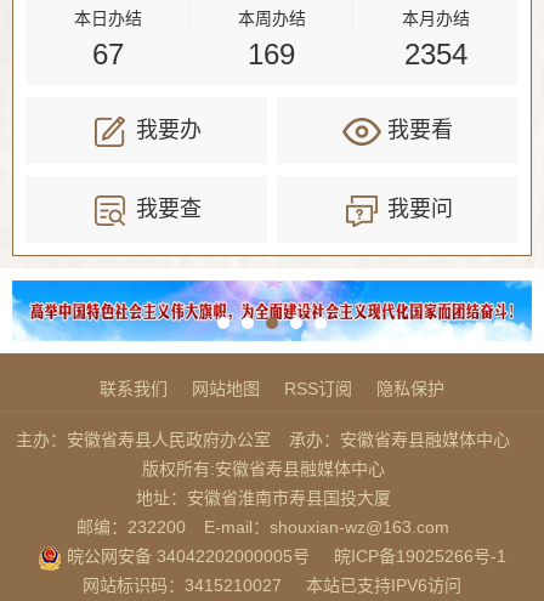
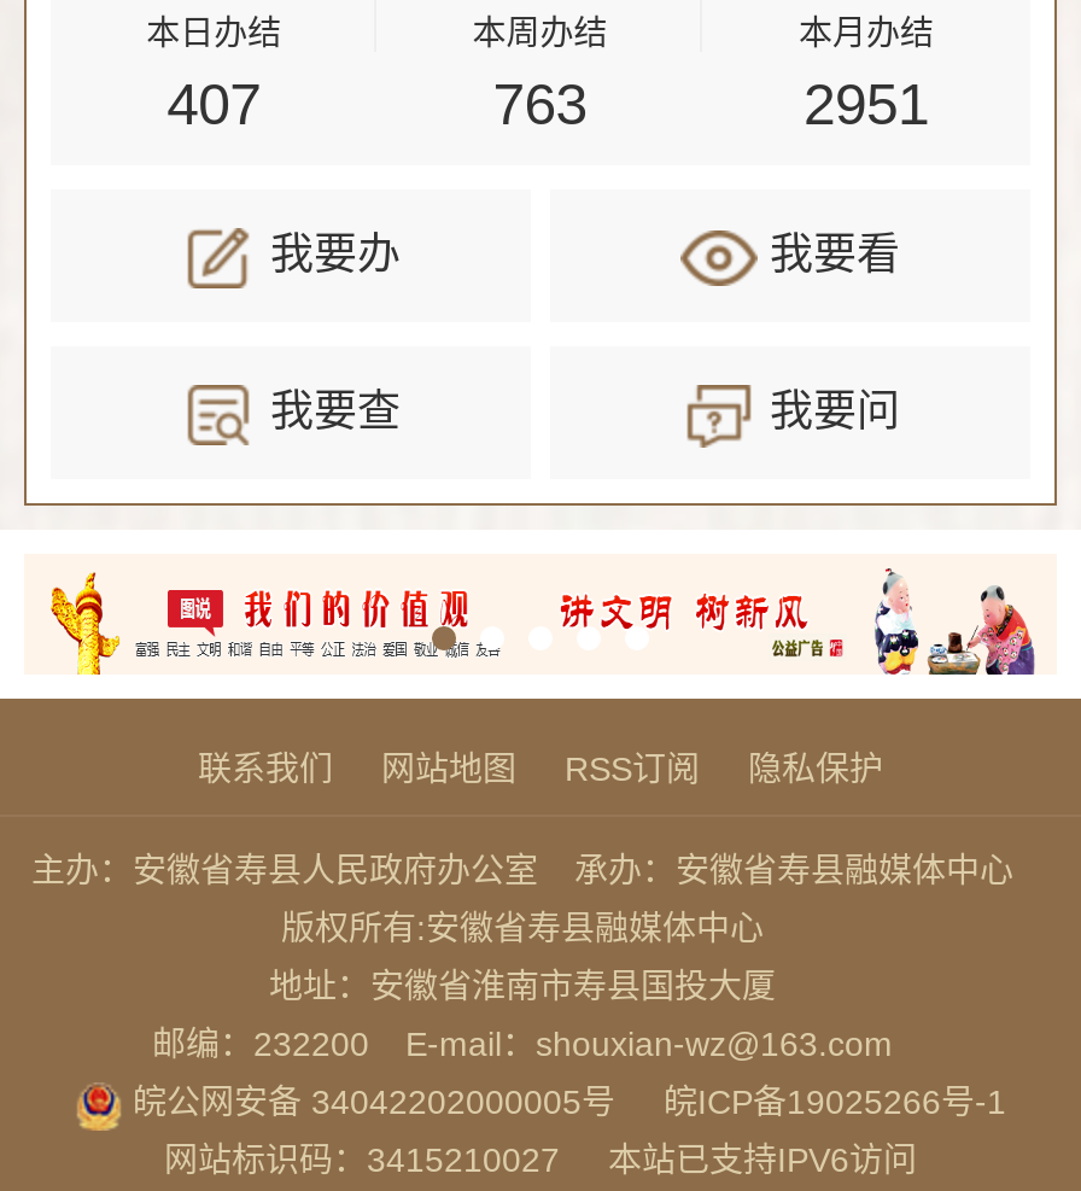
[92,38,123,71] 67 -> [167,72,261,137] 407
[248,38,295,71] 169 -> [493,72,587,137] 763
[404,38,467,71] 2354 -> [804,72,929,137] 2951
[11,279,533,342] [image] -> [24,554,1057,677] [image]

